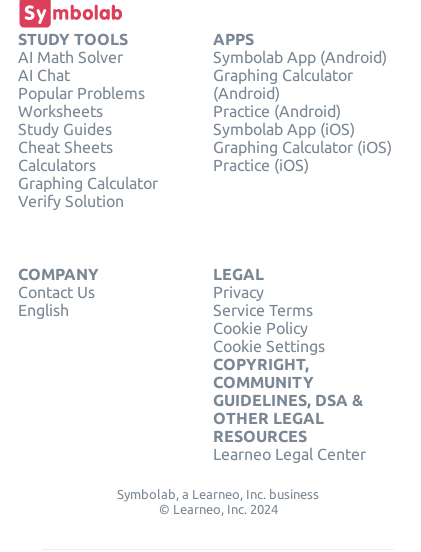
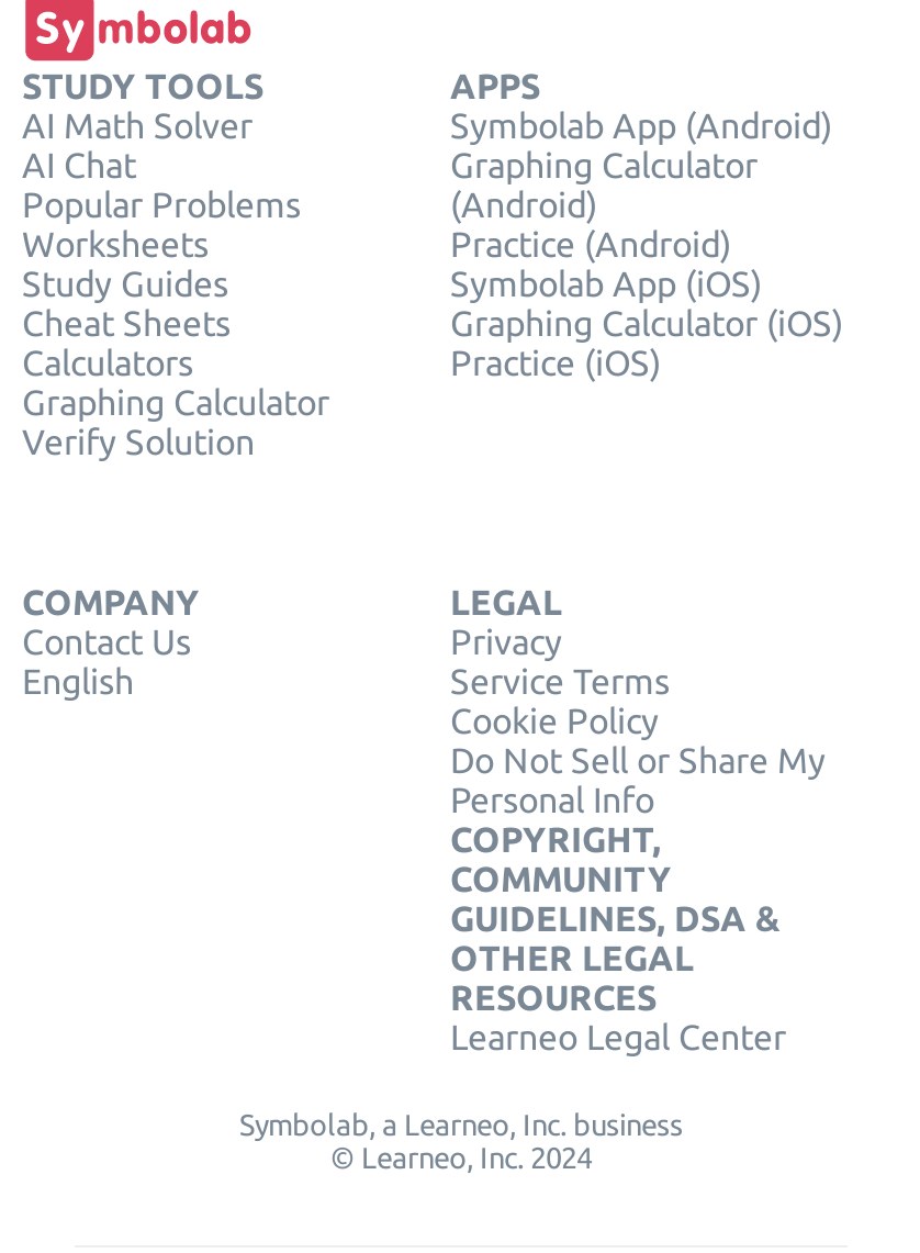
[213,337,325,355] Cookie Settings -> [450,741,826,820] Do Not Sell or Share My | Personal Info

